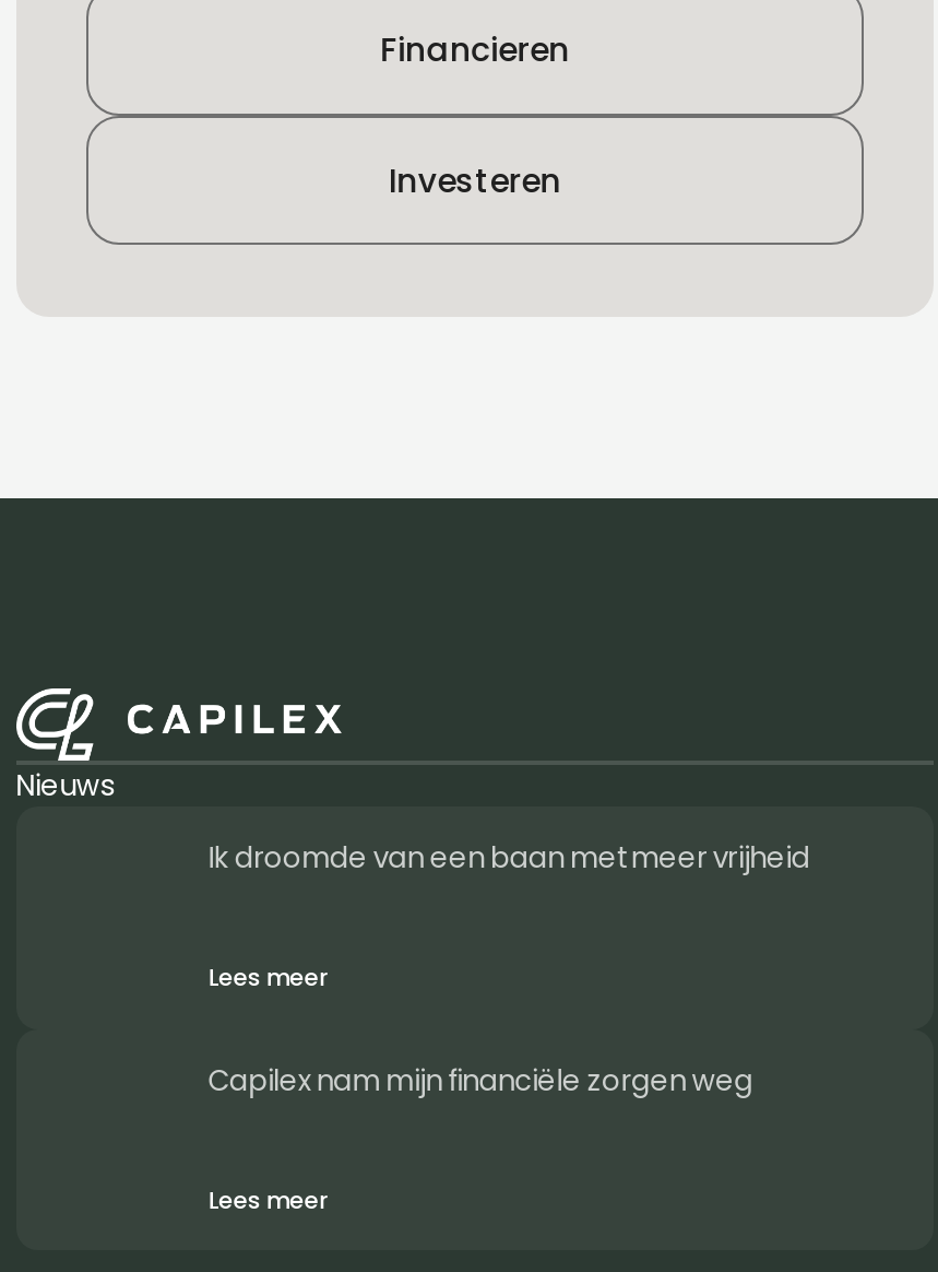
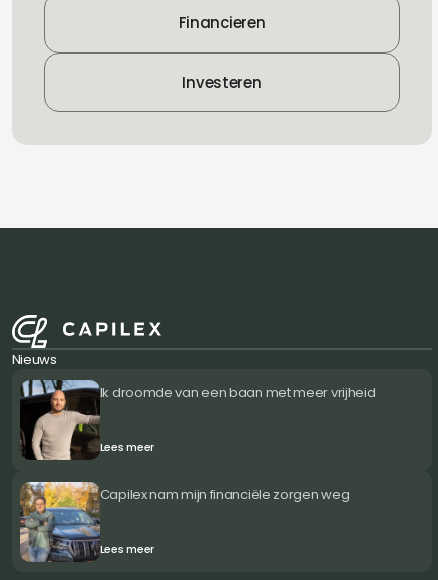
none -> [20,379,100,461] [image]
none -> [19,481,101,562] [image]

